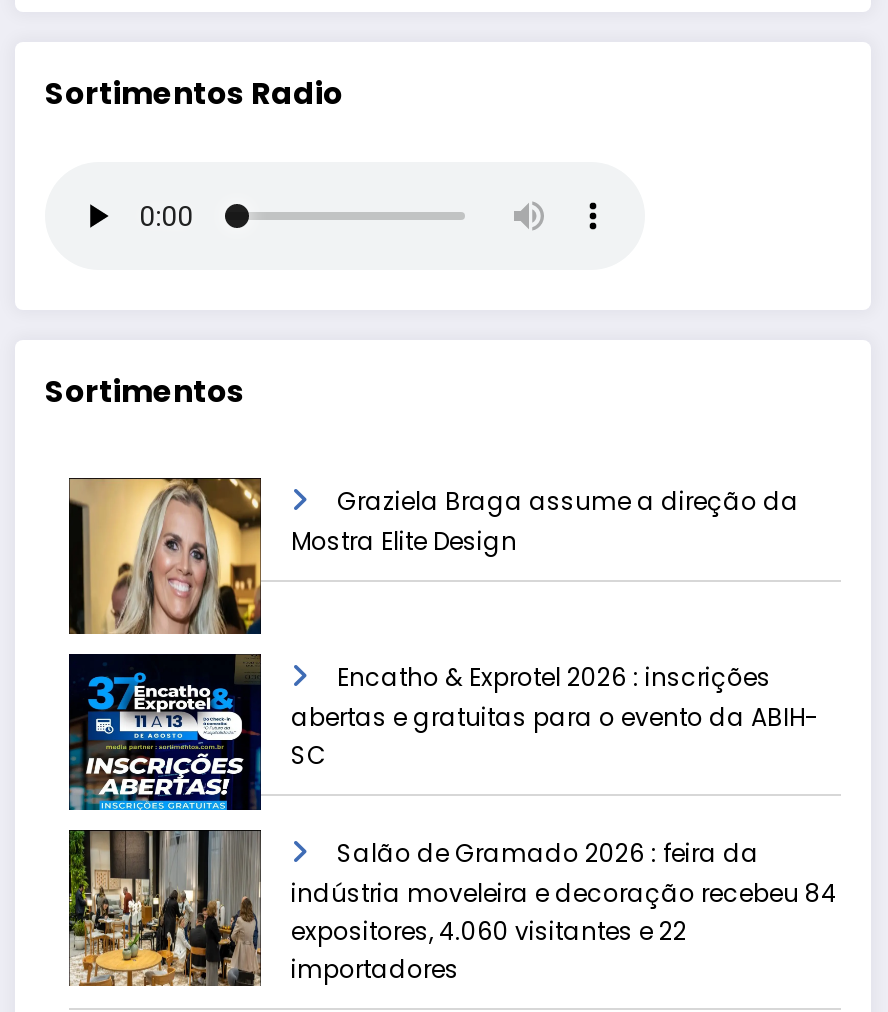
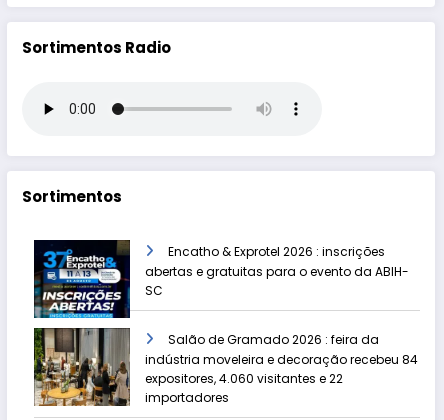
[67,476,799,636] [image] | Graziela Braga assume a direção da | Mostra Elite Design -> none

